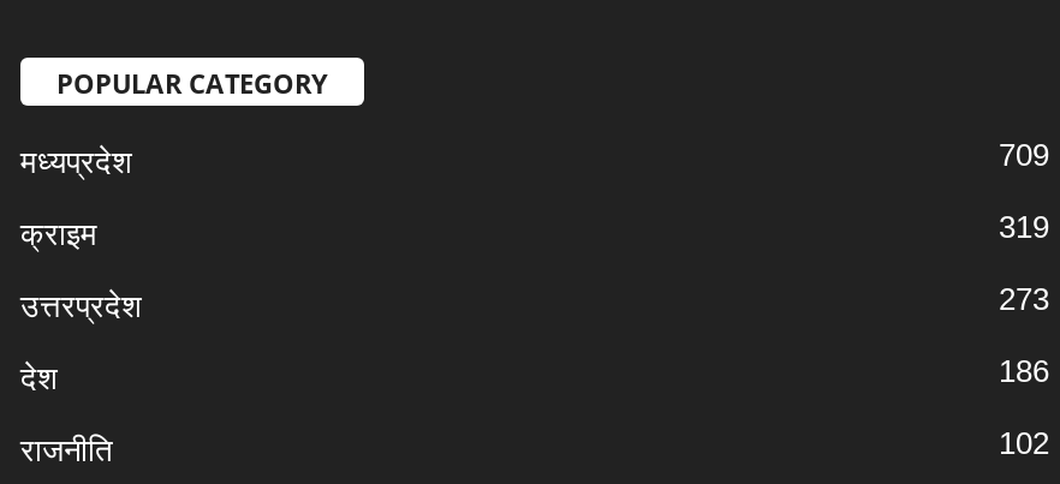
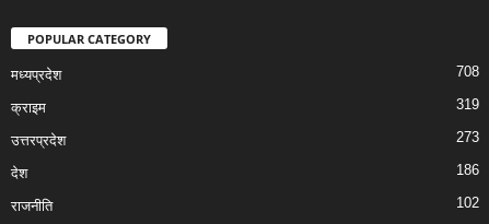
[999,137,1049,173] 709 -> [456,64,479,80] 708

